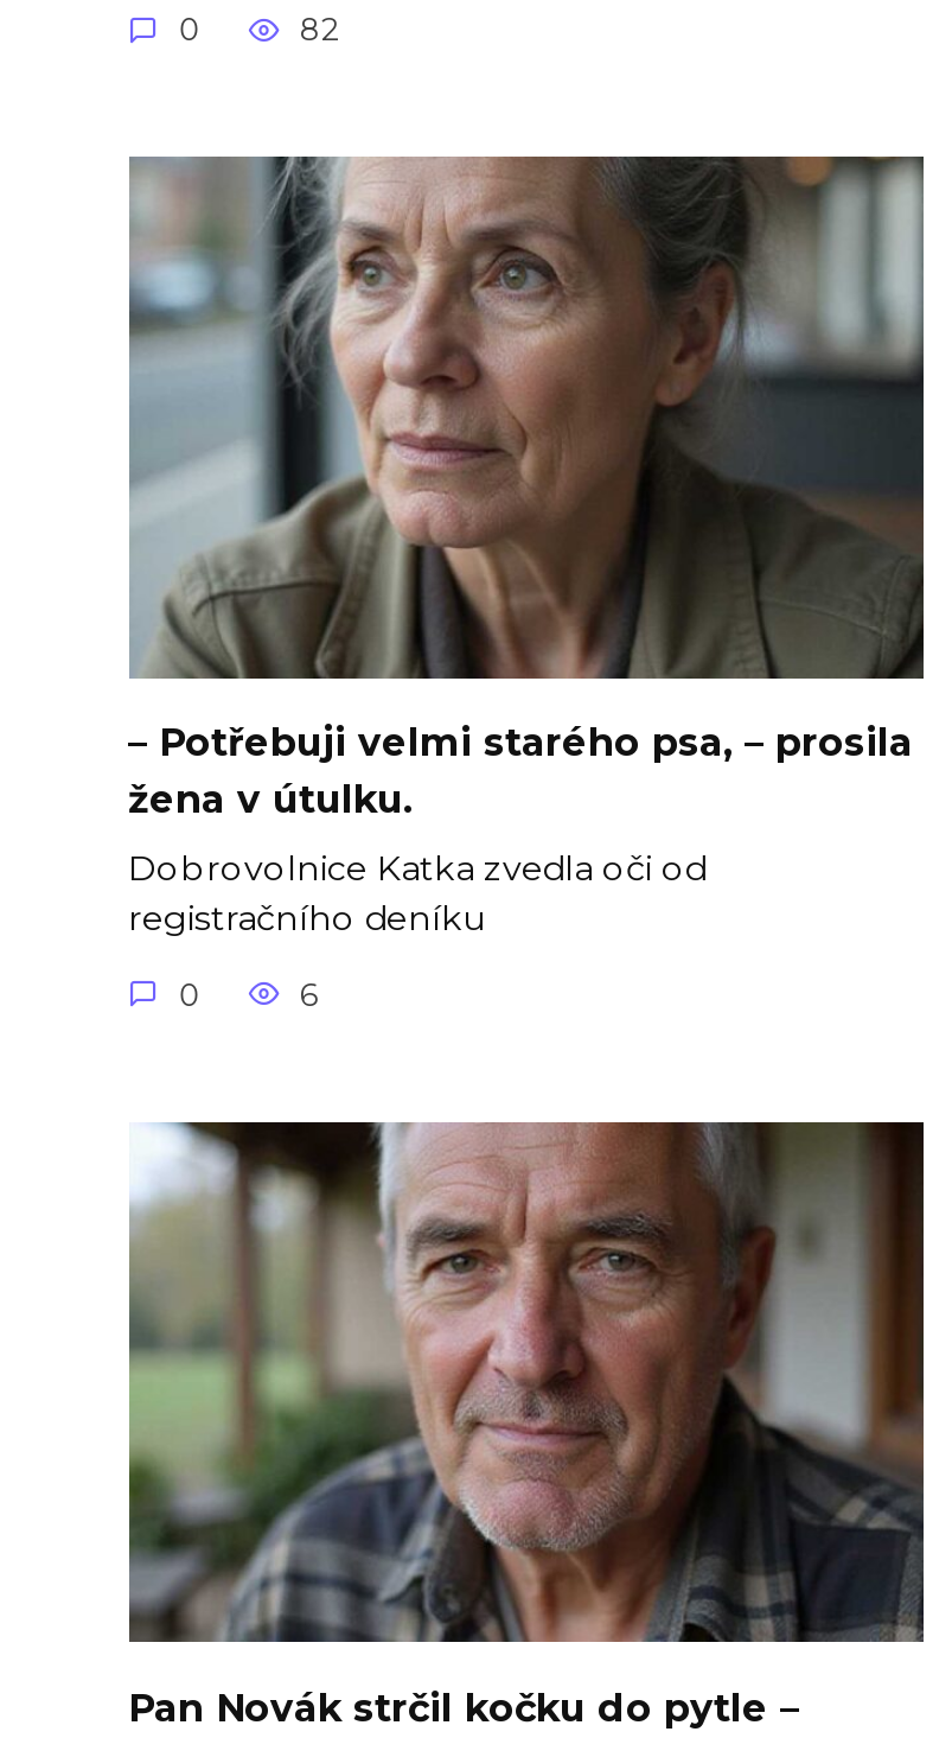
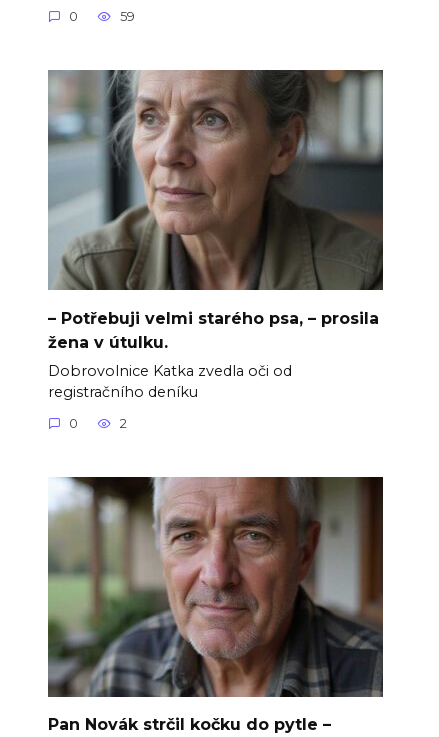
[300,13,338,48] 82 -> [120,9,135,24] 59
[300,977,319,1012] 6 -> [120,416,127,431] 2

